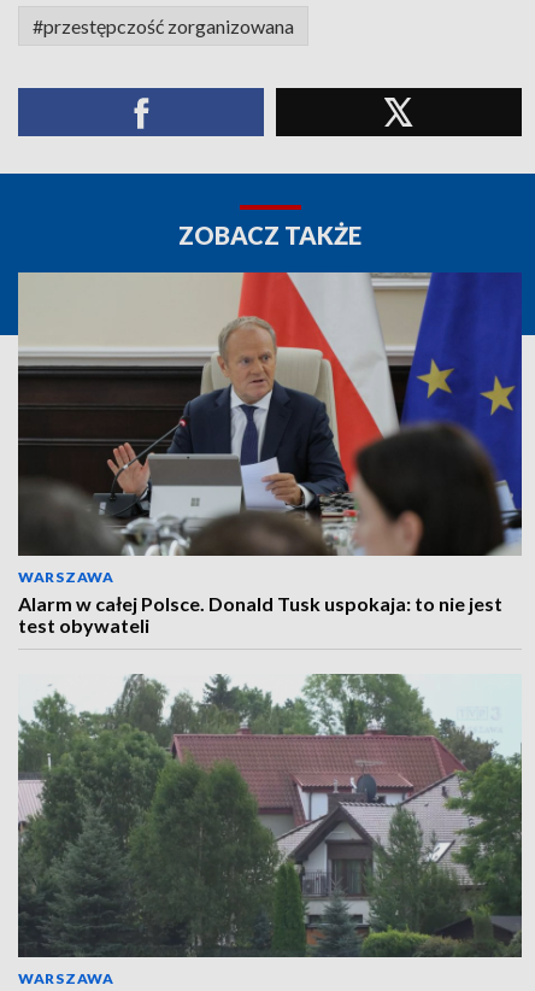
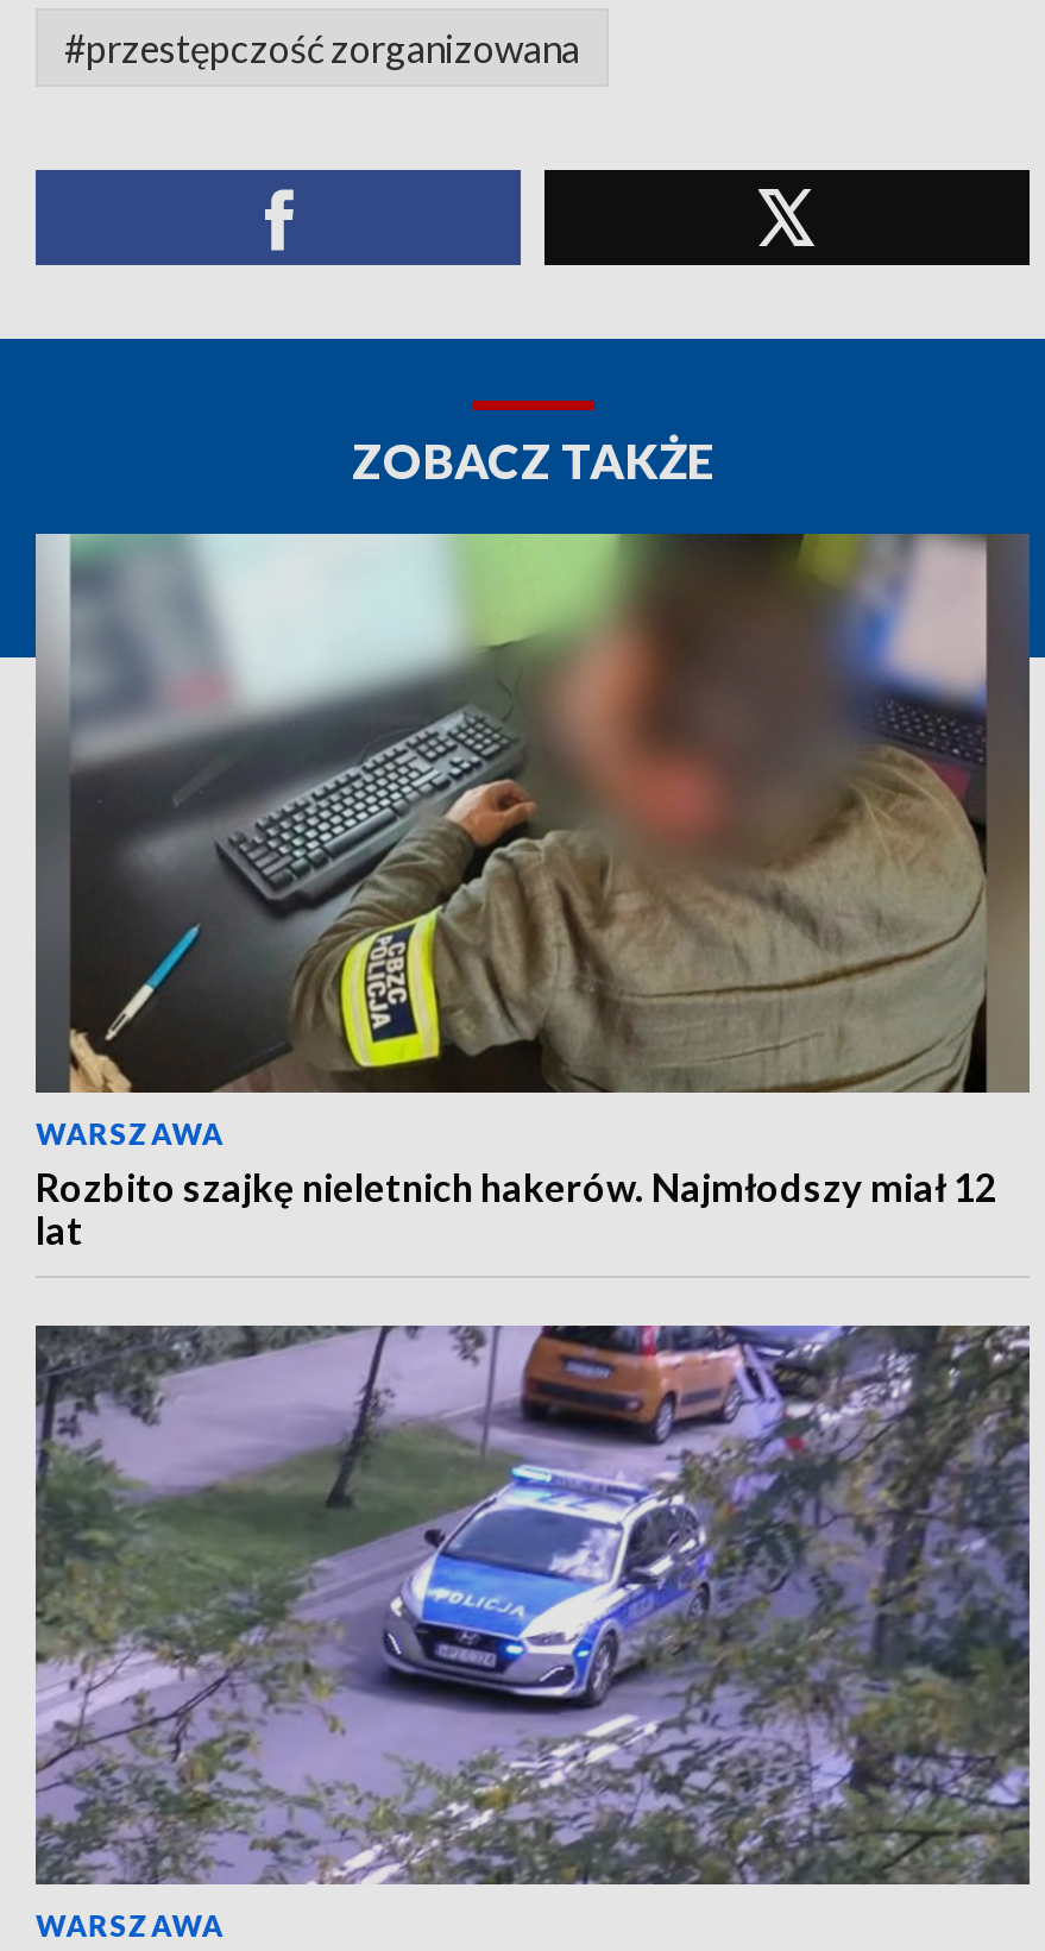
[18,271,523,637] [image] | Alarm w całej Polsce. Donald Tusk uspokaja: to nie jest | test obywateli -> [36,531,1032,1252] [image] | Rozbito szajkę nieletnich hakerów. Najmłodszy miał 12 | lat
[17,673,522,958] [image] -> [33,1323,1032,1884] [image]

